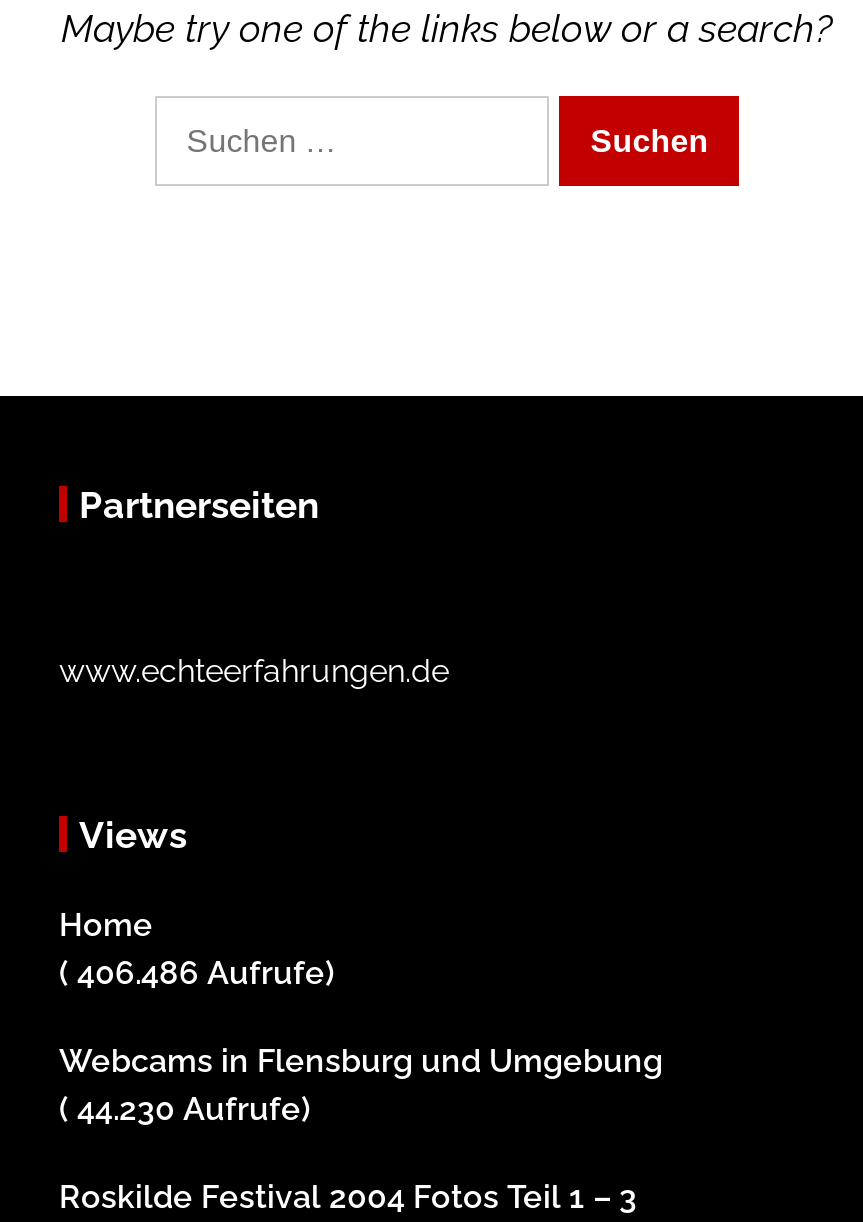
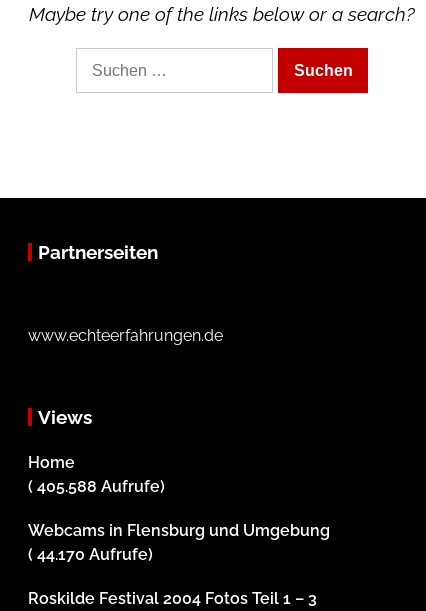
[59,954,335,992] ( 406.486 Aufrufe) -> [28,477,165,496] ( 405.588 Aufrufe)
[59,1090,311,1128] ( 44.230 Aufrufe) -> [28,545,153,564] ( 44.170 Aufrufe)

